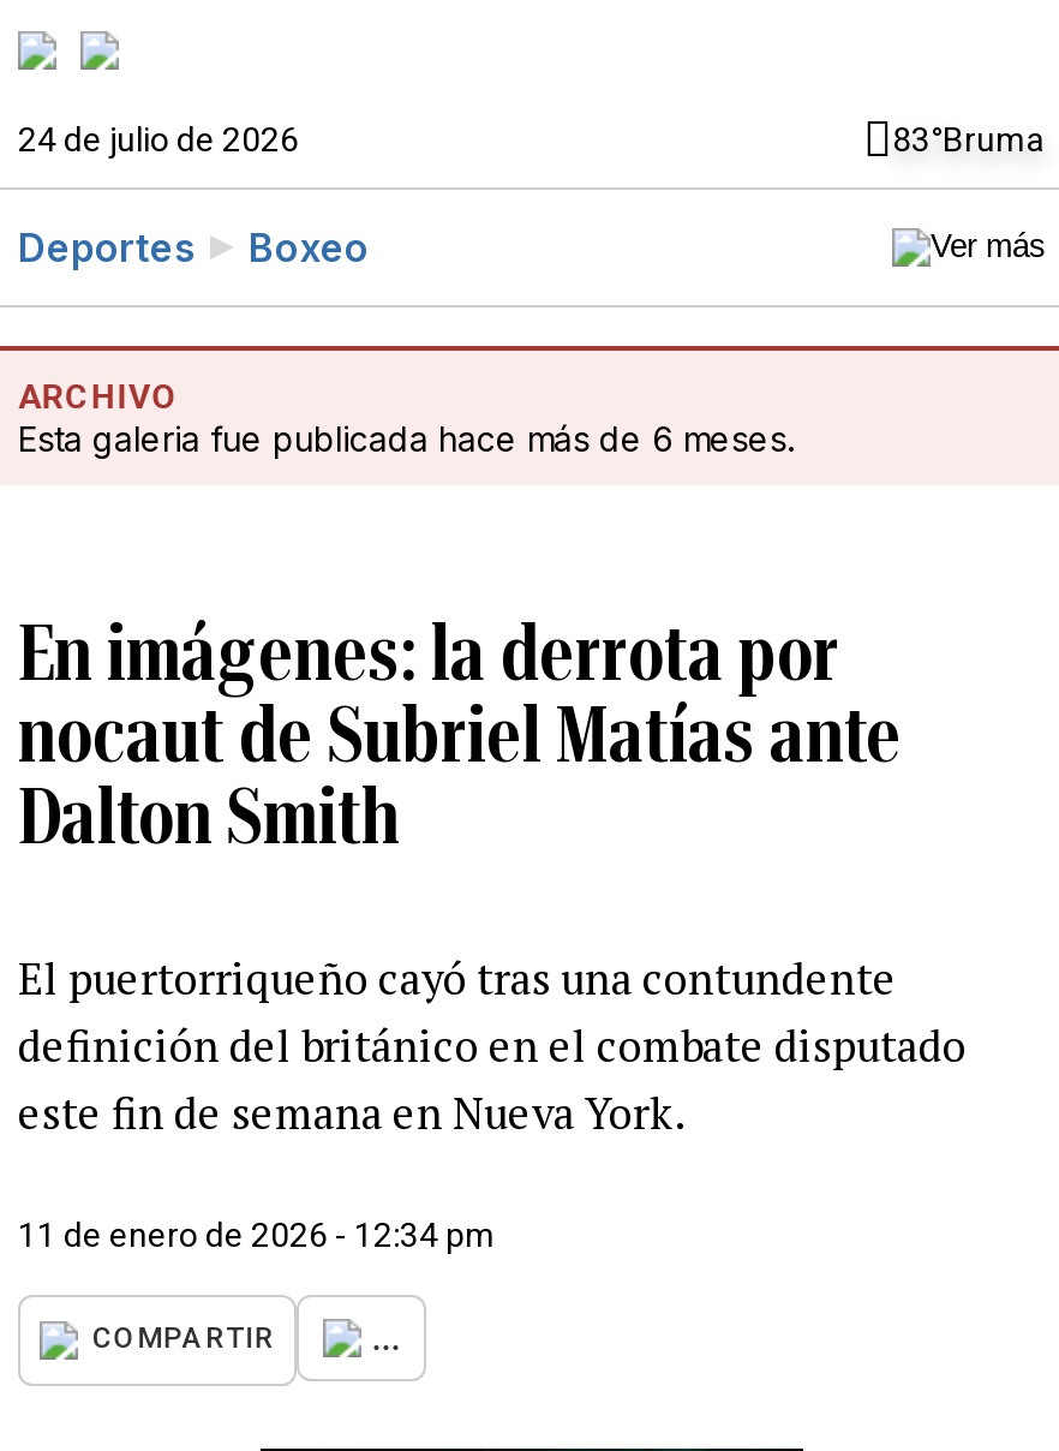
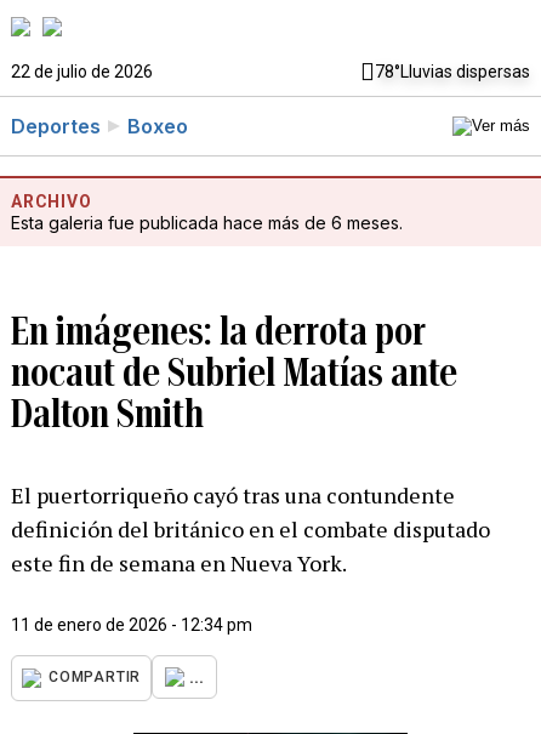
[18,120,1046,159] 24 de julio de 2026 | 83°Bruma -> [11,62,530,81] 22 de julio de 2026 | 78°Lluvias dispersas

